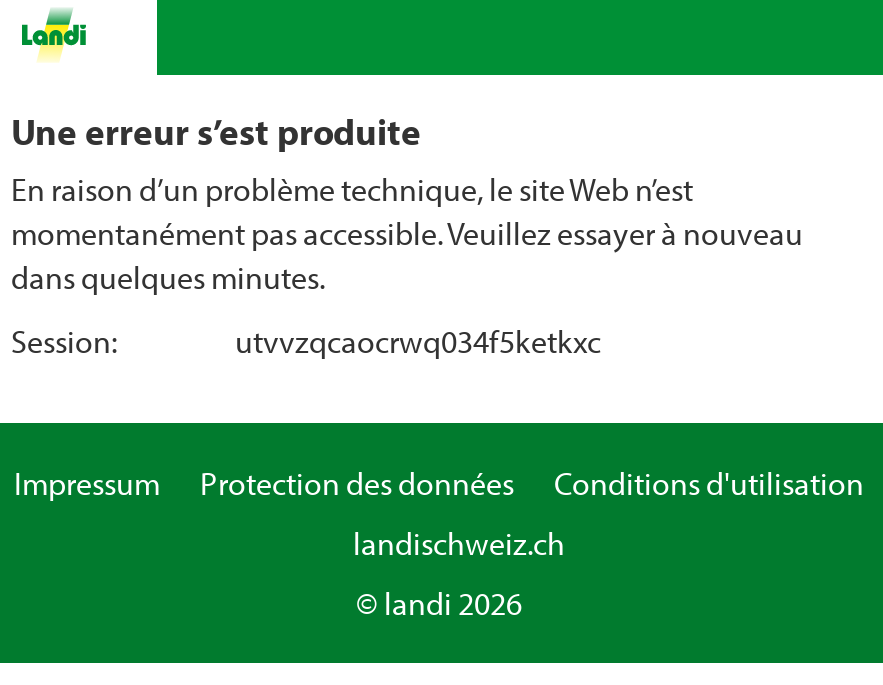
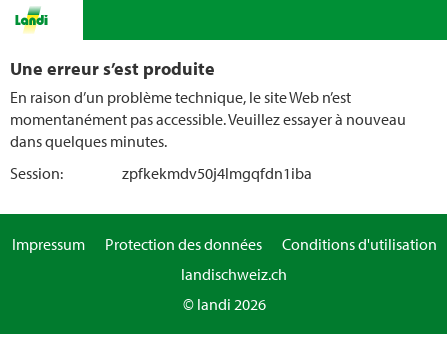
[235,321,601,361] utvvzqcaocrwq034f5ketkxc -> [122,163,312,183] zpfkekmdv50j4lmgqfdn1iba

